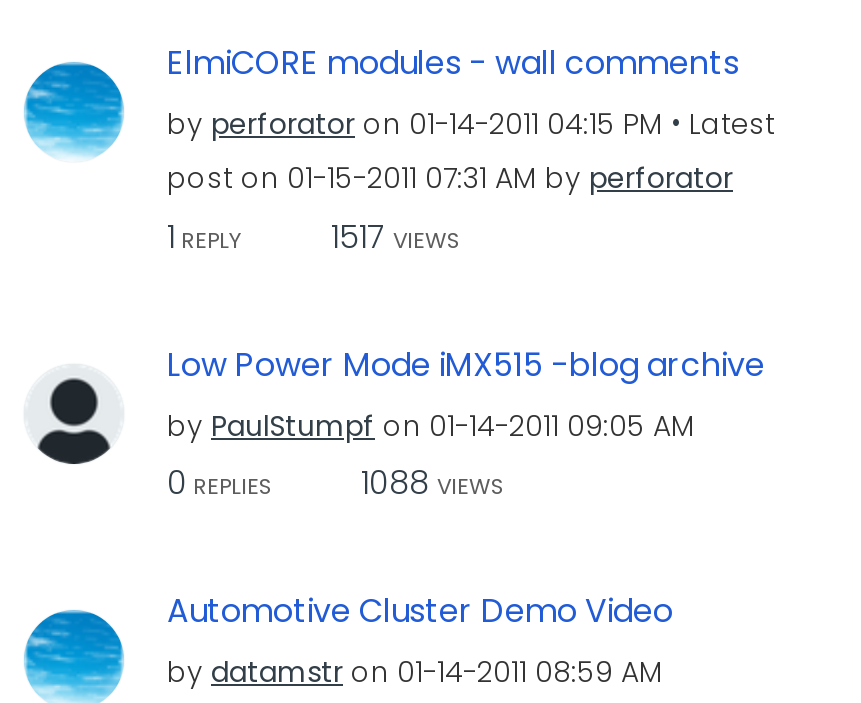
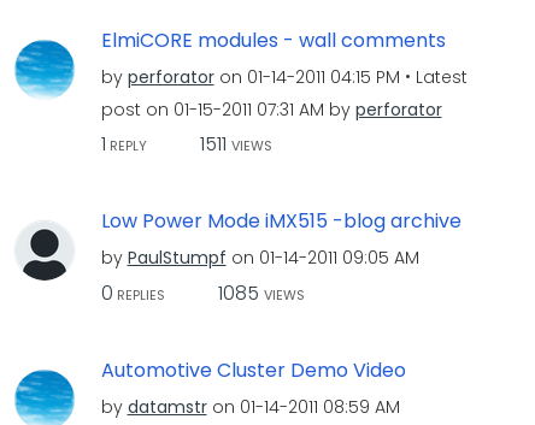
[167,213,461,259] 1 REPLY 1517 VIEWS -> [101,130,272,158] 1 REPLY 1511 VIEWS
[361,460,505,506] 1088 VIEWS -> [217,279,304,306] 1085 VIEWS

